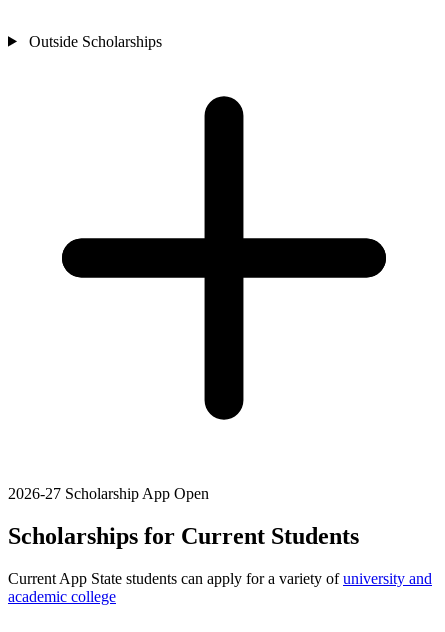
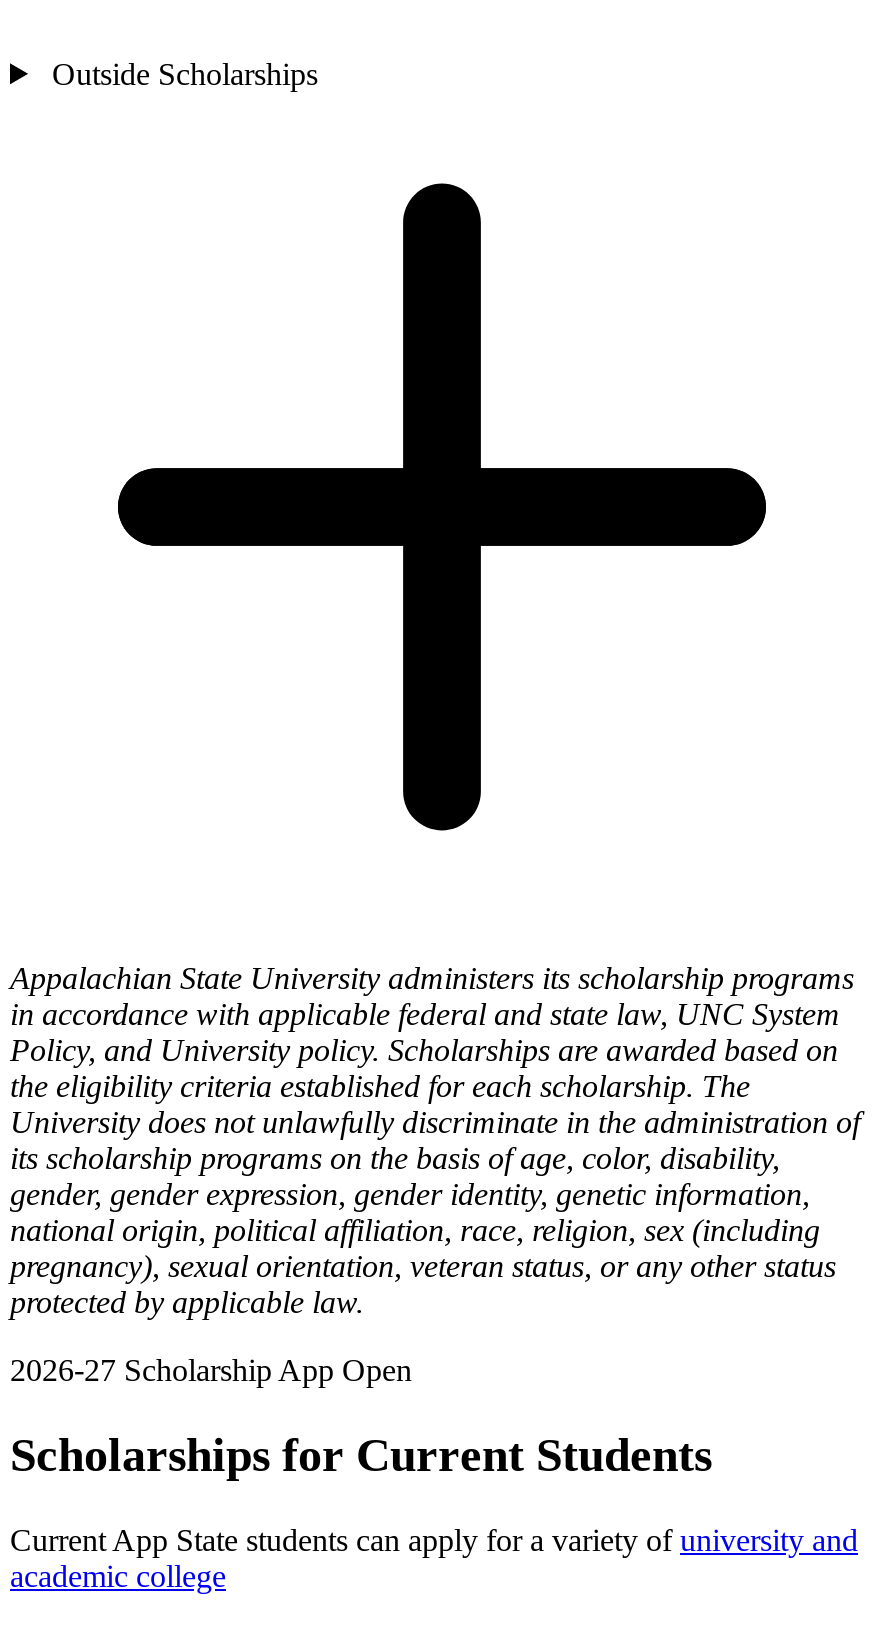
none -> [10,962,860,1320] Appalachian State University administers its scholarship programs | in accordance with applicable federal and state law, UNC System | Policy, and University policy. Scholarships are awarded based on | the eligibility criteria established for each scholarship. The | University does not unlawfully discriminate in the administration of | its scholarship programs on the basis of age, color, disability, | gender, gender expression, gender identity, genetic information, | national origin, political affiliation, race, religion, sex (including | pregnancy), sexual orientation, veteran status, or any other status | protected by applicable law.

